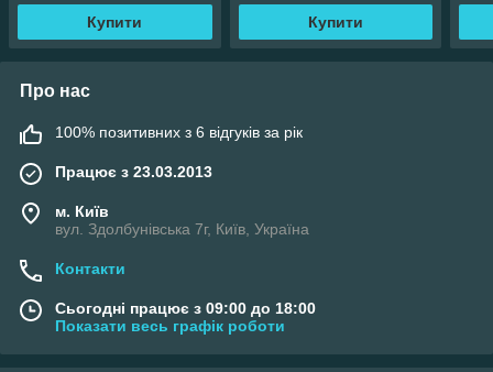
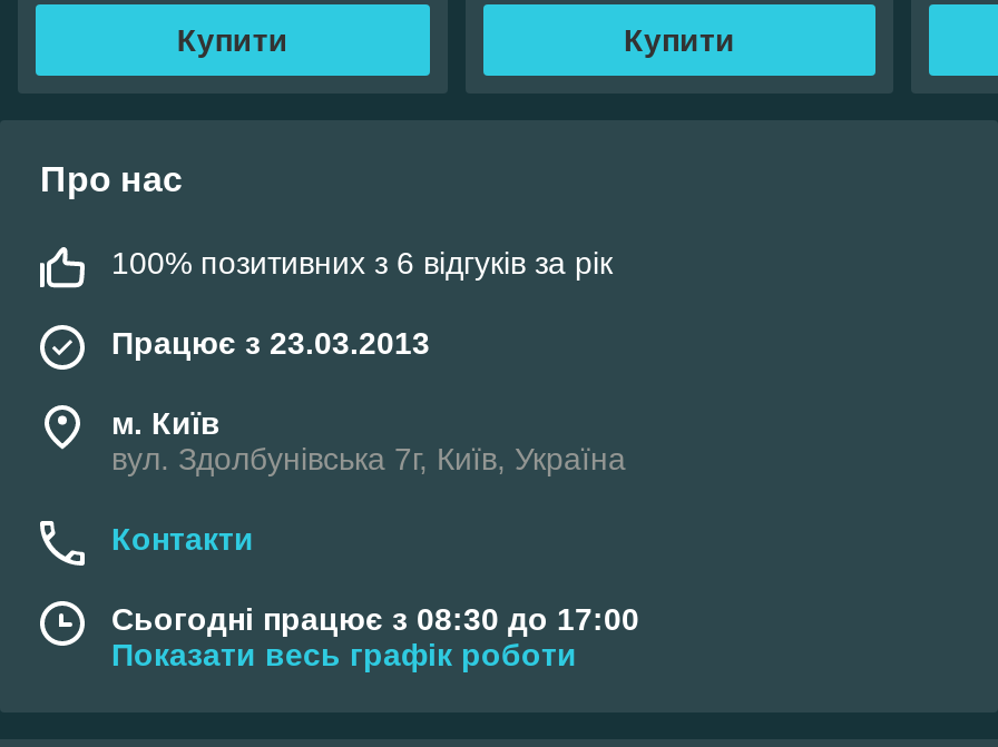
[55,300,316,317] Сьогодні працює з 09:00 до 18:00 -> [111,602,639,638] Сьогодні працює з 08:30 до 17:00

